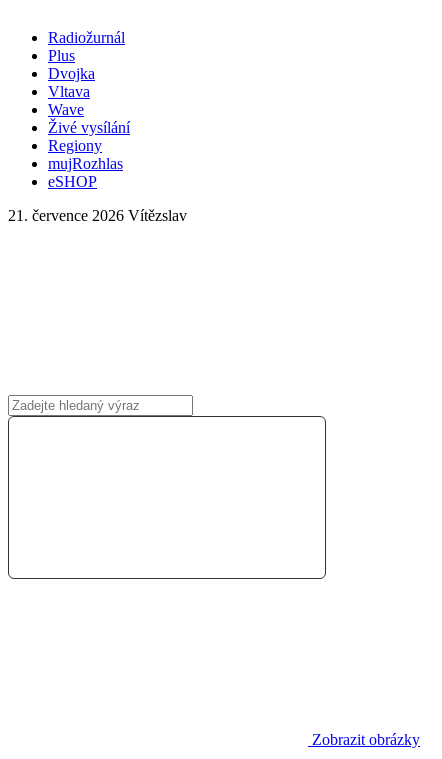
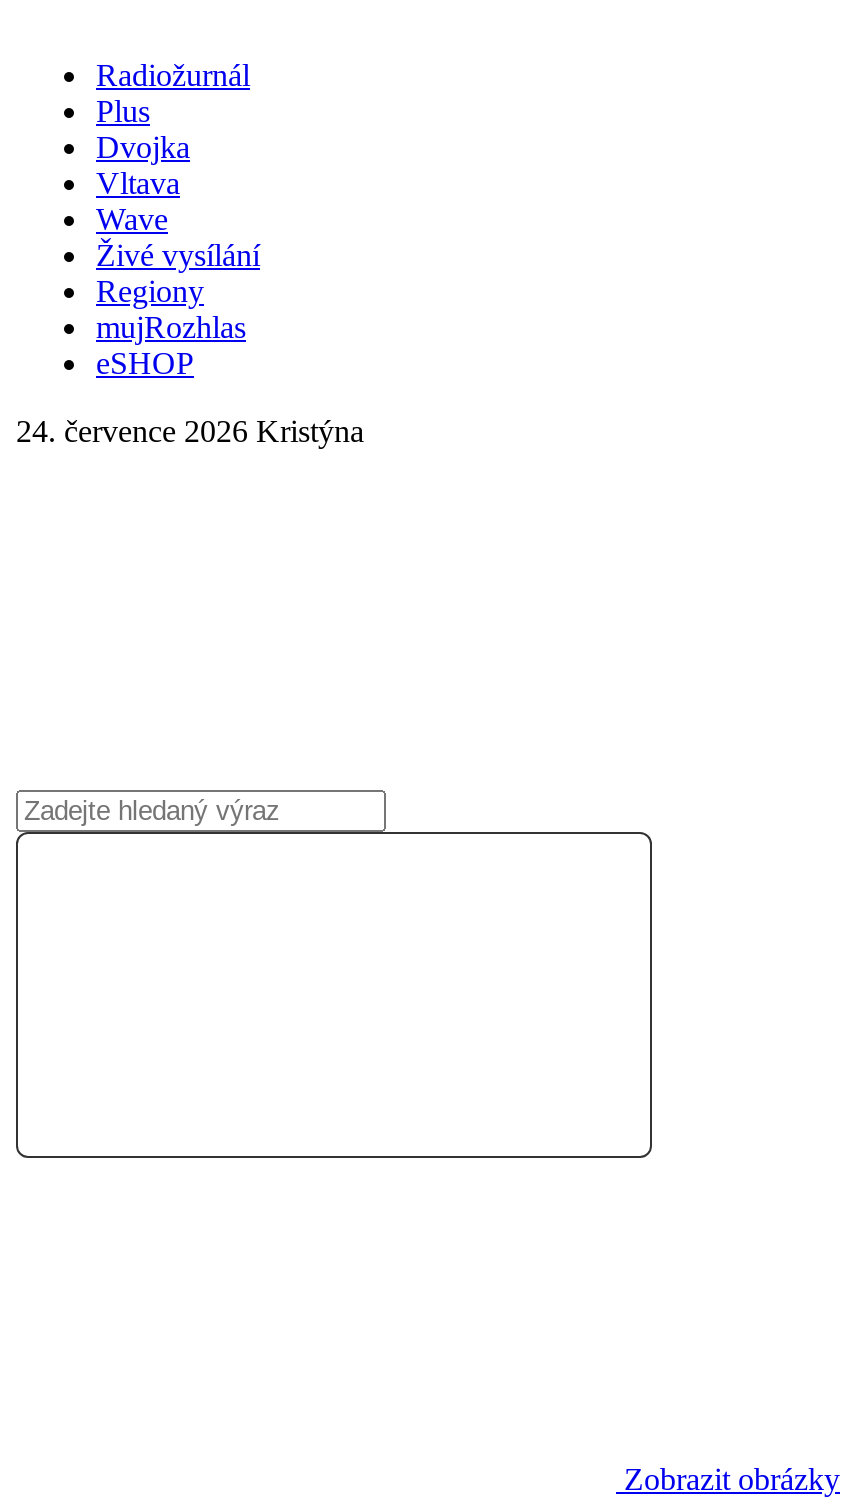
[8,207,187,224] 21. července 2026 Vítězslav -> [16,414,364,448] 24. července 2026 Kristýna

